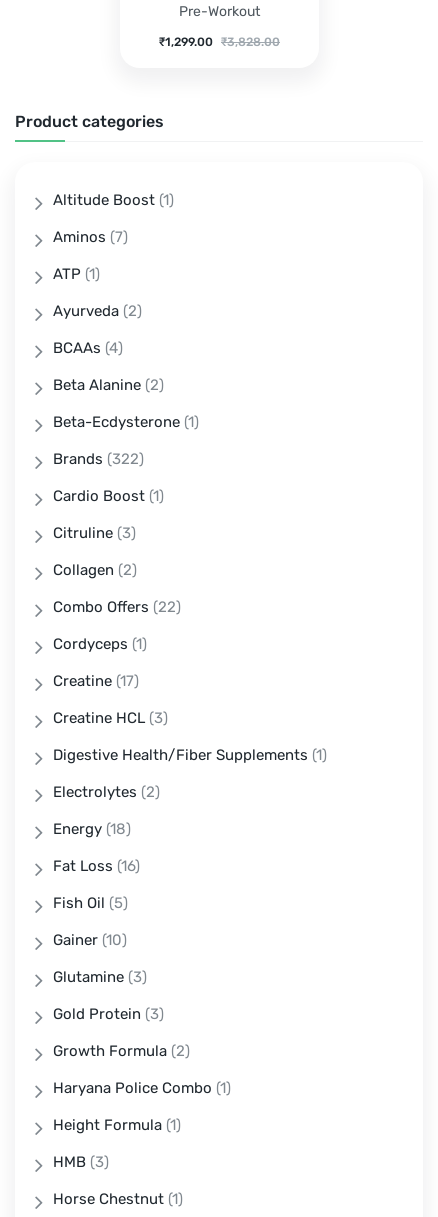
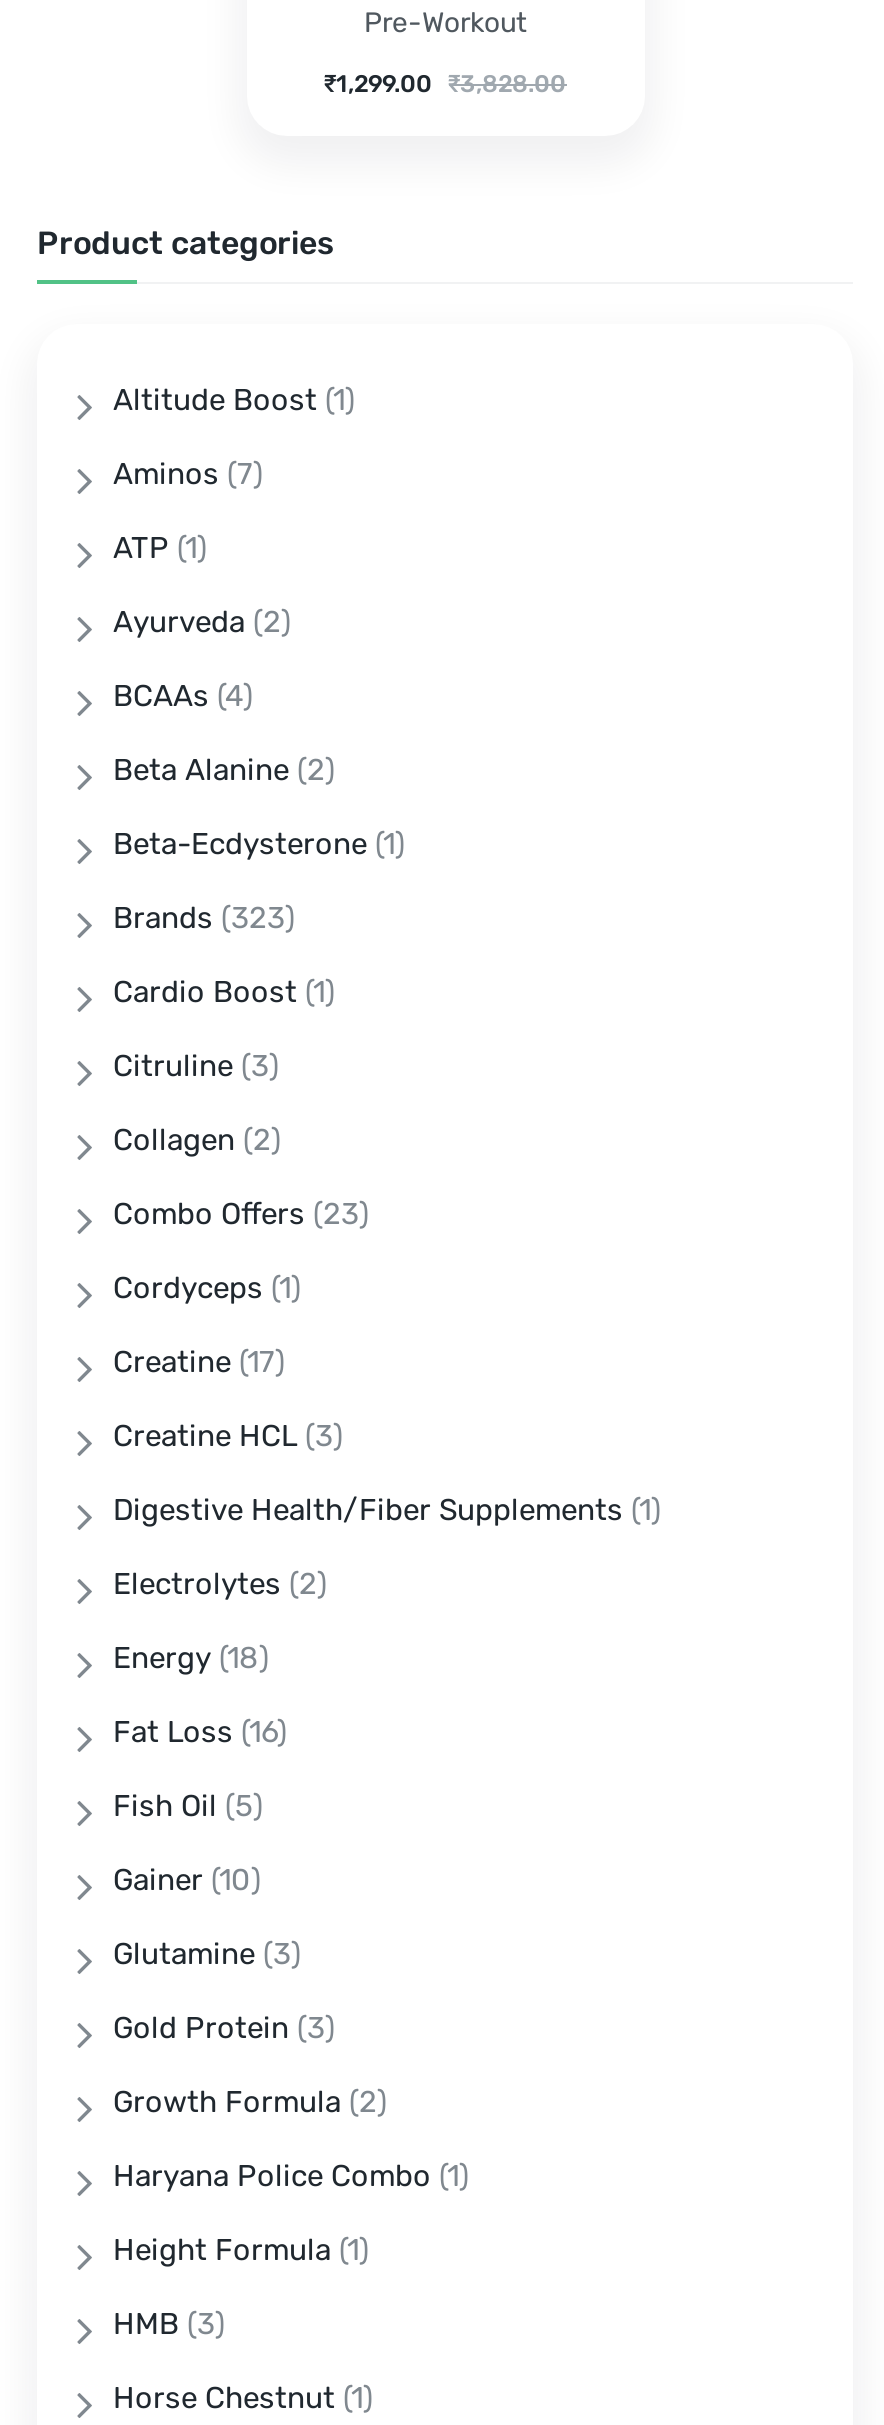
[53,450,144,468] Brands (322) -> [113,899,295,935] Brands (323)
[53,598,181,616] Combo Offers (22) -> [113,1195,369,1231] Combo Offers (23)

